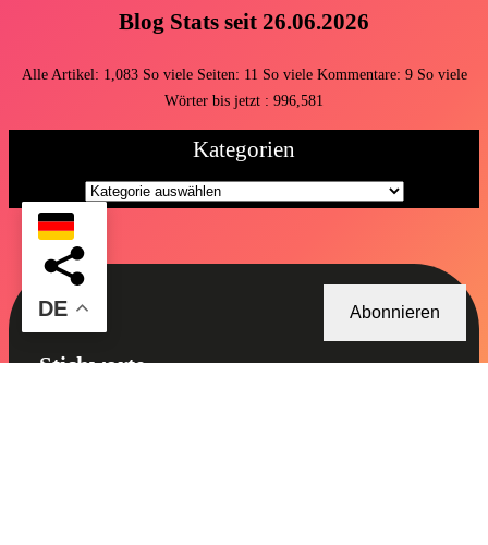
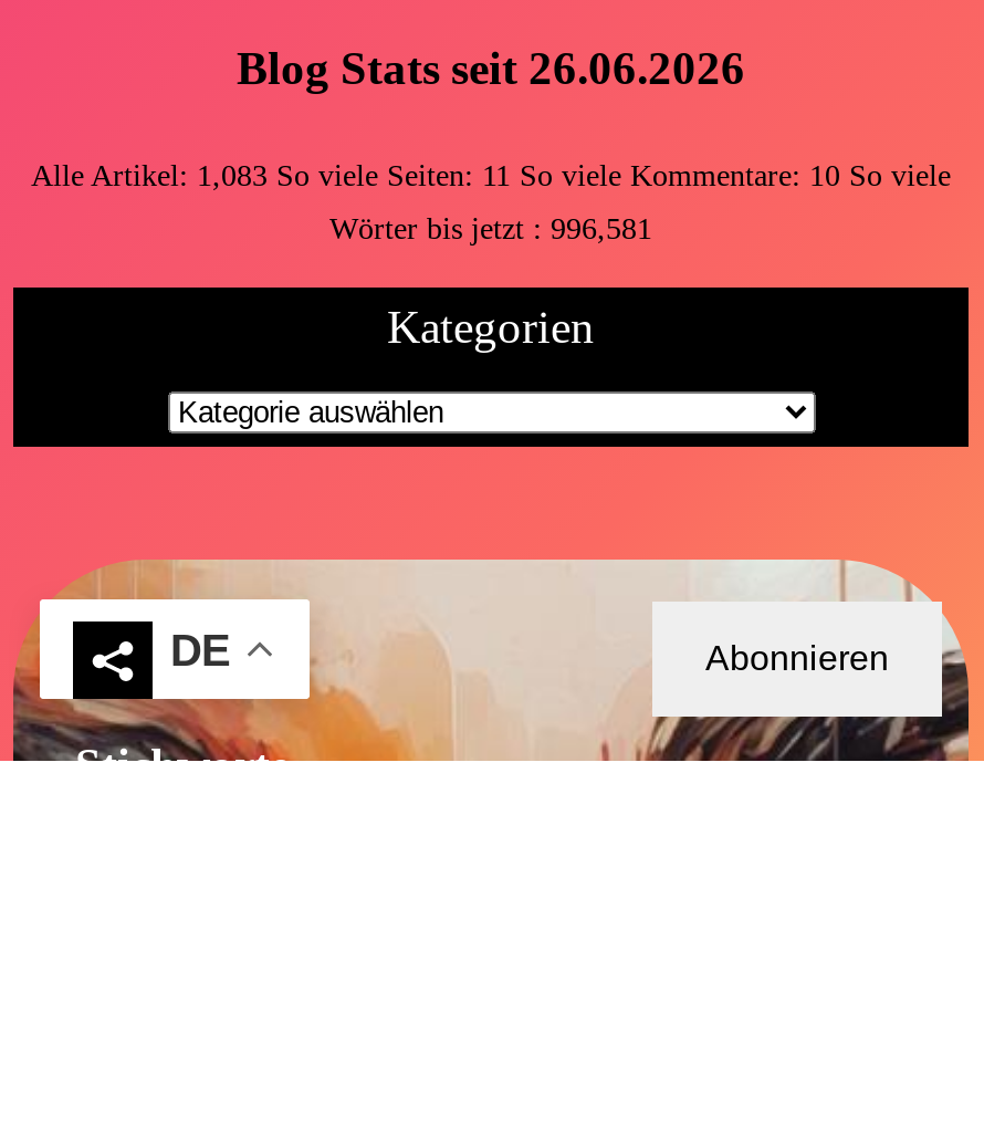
[21,66,467,83] Alle Artikel: 1,083 So viele Seiten: 11 So viele Kommentare: 9 So viele -> [31,159,951,192] Alle Artikel: 1,083 So viele Seiten: 11 So viele Kommentare: 10 So viele
[9,201,480,364] [image] -> [13,431,969,763] [image]

